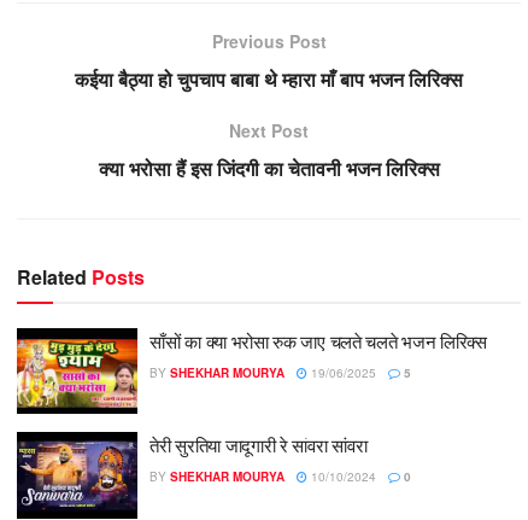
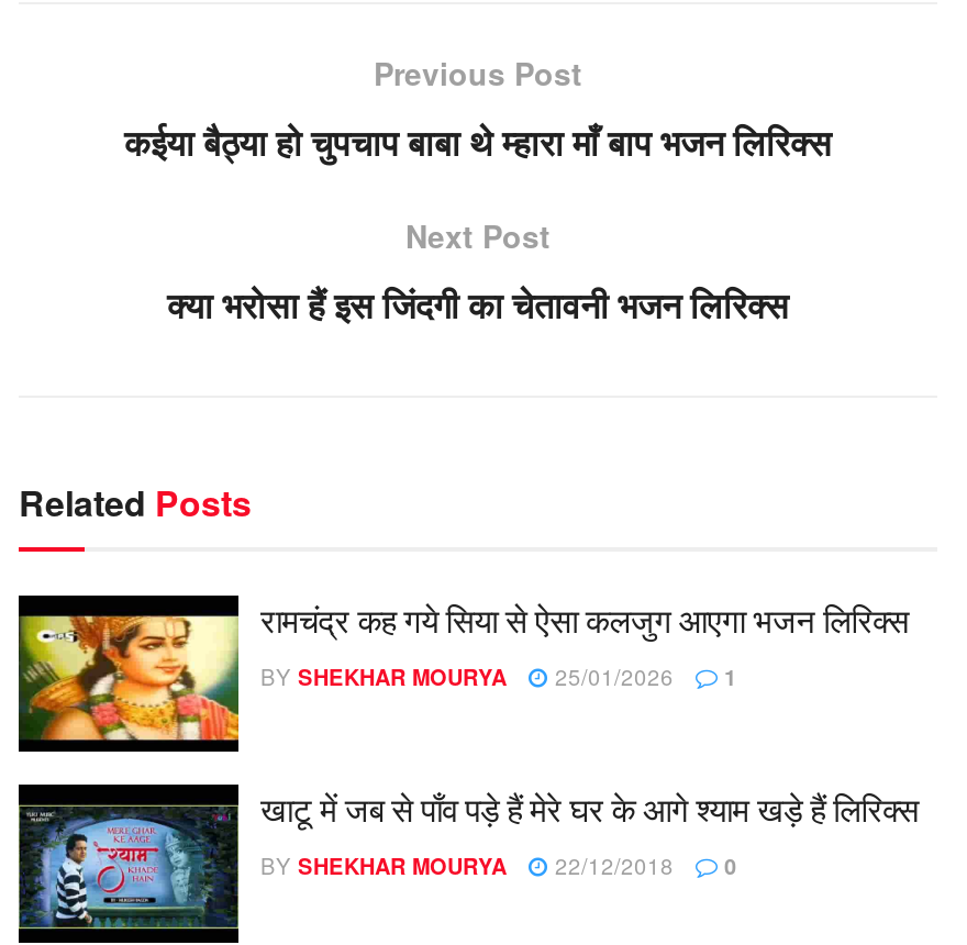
[16,328,487,408] [image] | साँसों का क्या भरोसा रुक जाए चलते चलते भजन लिरिक्स -> [16,595,909,741] [image] | रामचंद्र कह गये सिया से ऐसा कलजुग आएगा भजन लिरिक्स
[307,364,411,381] 19/06/2025 | 5 -> [548,661,737,692] 25/01/2026 | 1
[17,432,367,512] [image] | तेरी सुरतिया जादूगारी रे सांवरा सांवरा -> [19,785,918,932] [image] | खाटू में जब से पाँव पड़े हैं मेरे घर के आगे श्याम खड़े हैं लिरिक्स
[149,468,411,485] BY SHEKHAR MOURYA 10/10/2024 0 -> [260,851,737,882] BY SHEKHAR MOURYA 22/12/2018 0

